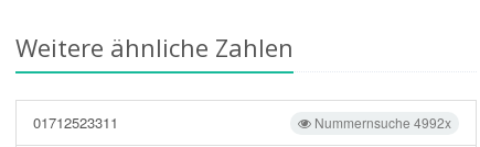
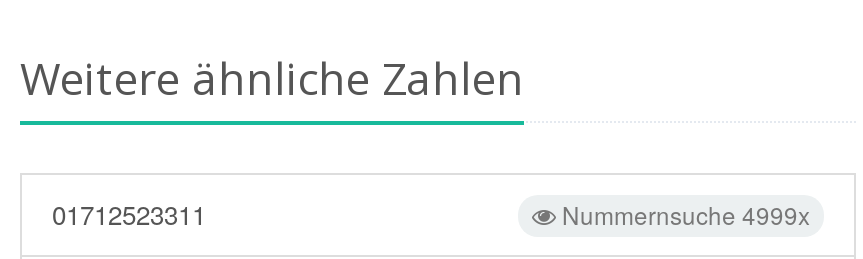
[311,113,451,132] Nummernsuche 4992x -> [556,197,810,231] Nummernsuche 4999x

